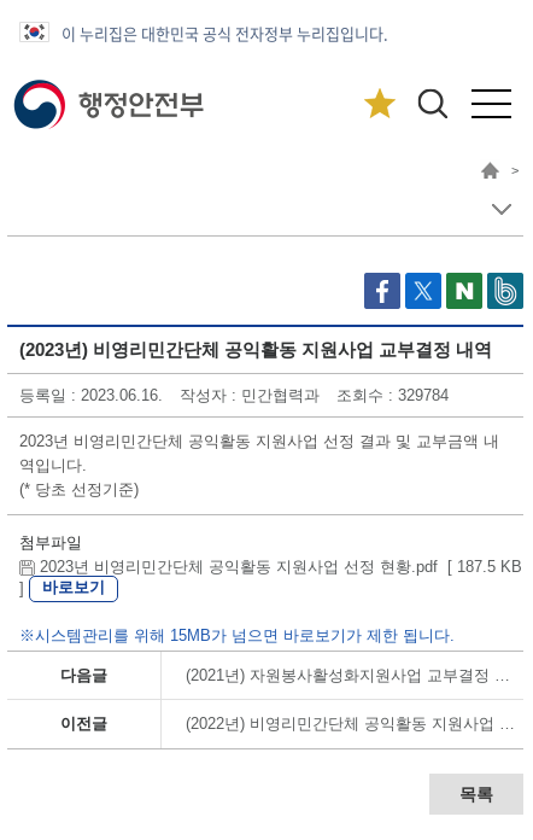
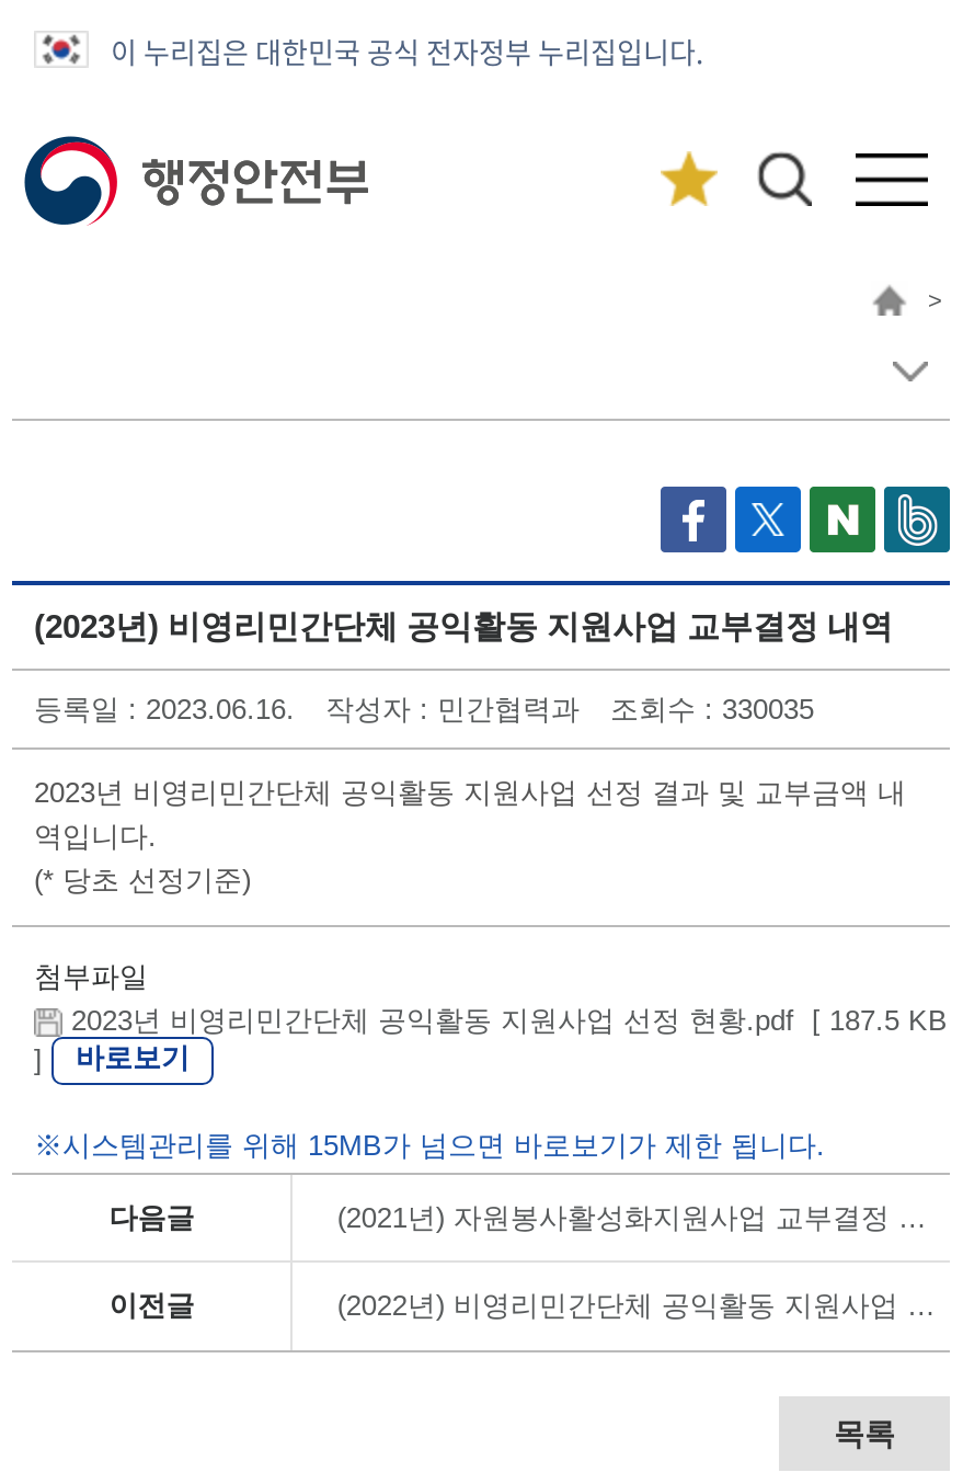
[19,386,449,404] 등록일 : 2023.06.16. 작성자 : 민간협력과 조회수 : 329784 -> [34,693,814,726] 등록일 : 2023.06.16. 작성자 : 민간협력과 조회수 : 330035

